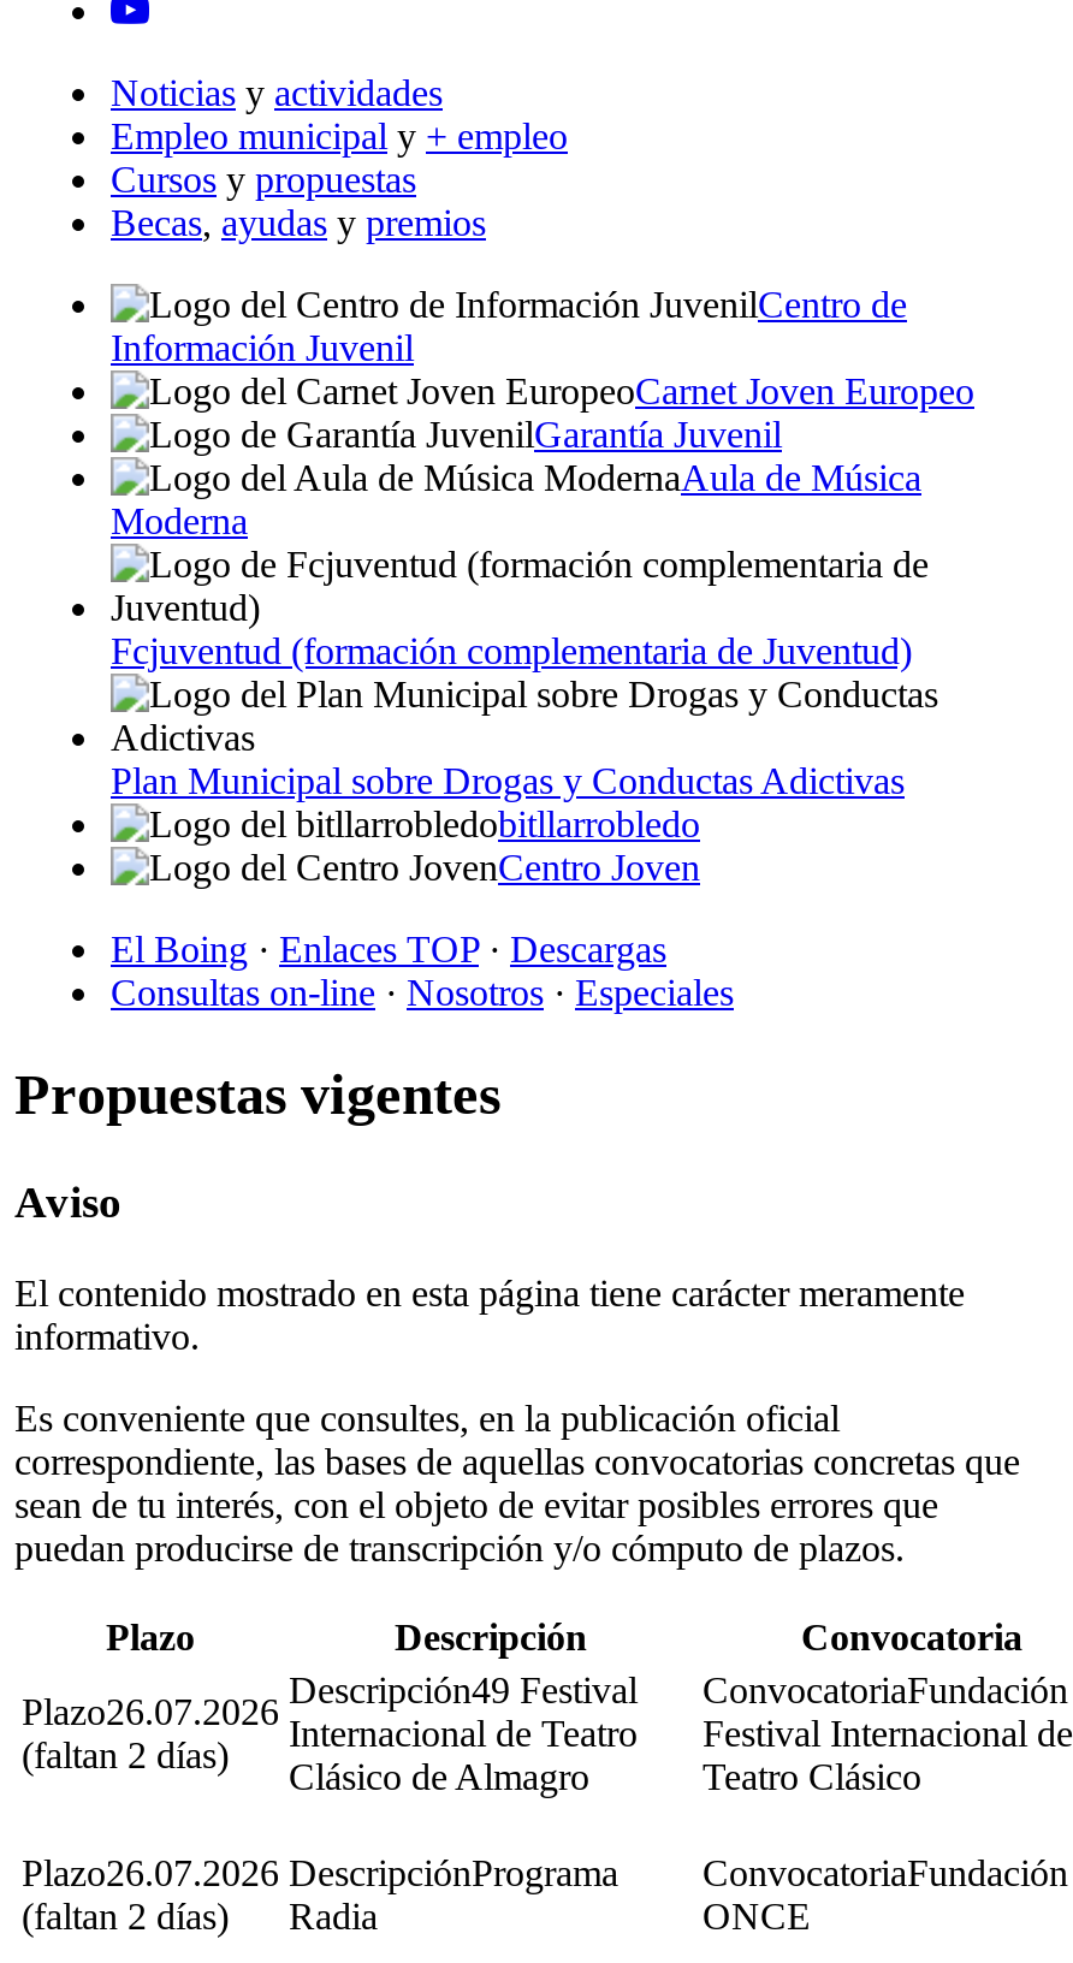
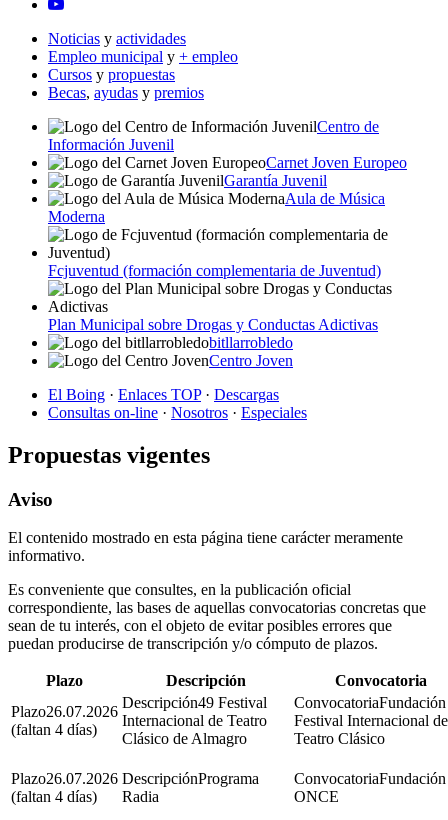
[22,1735,229,1776] (faltan 2 días) -> [11,721,97,738] (faltan 4 días)
[22,1897,378,1938] (faltan 2 días) Radia -> [11,788,159,805] (faltan 4 días) Radia

